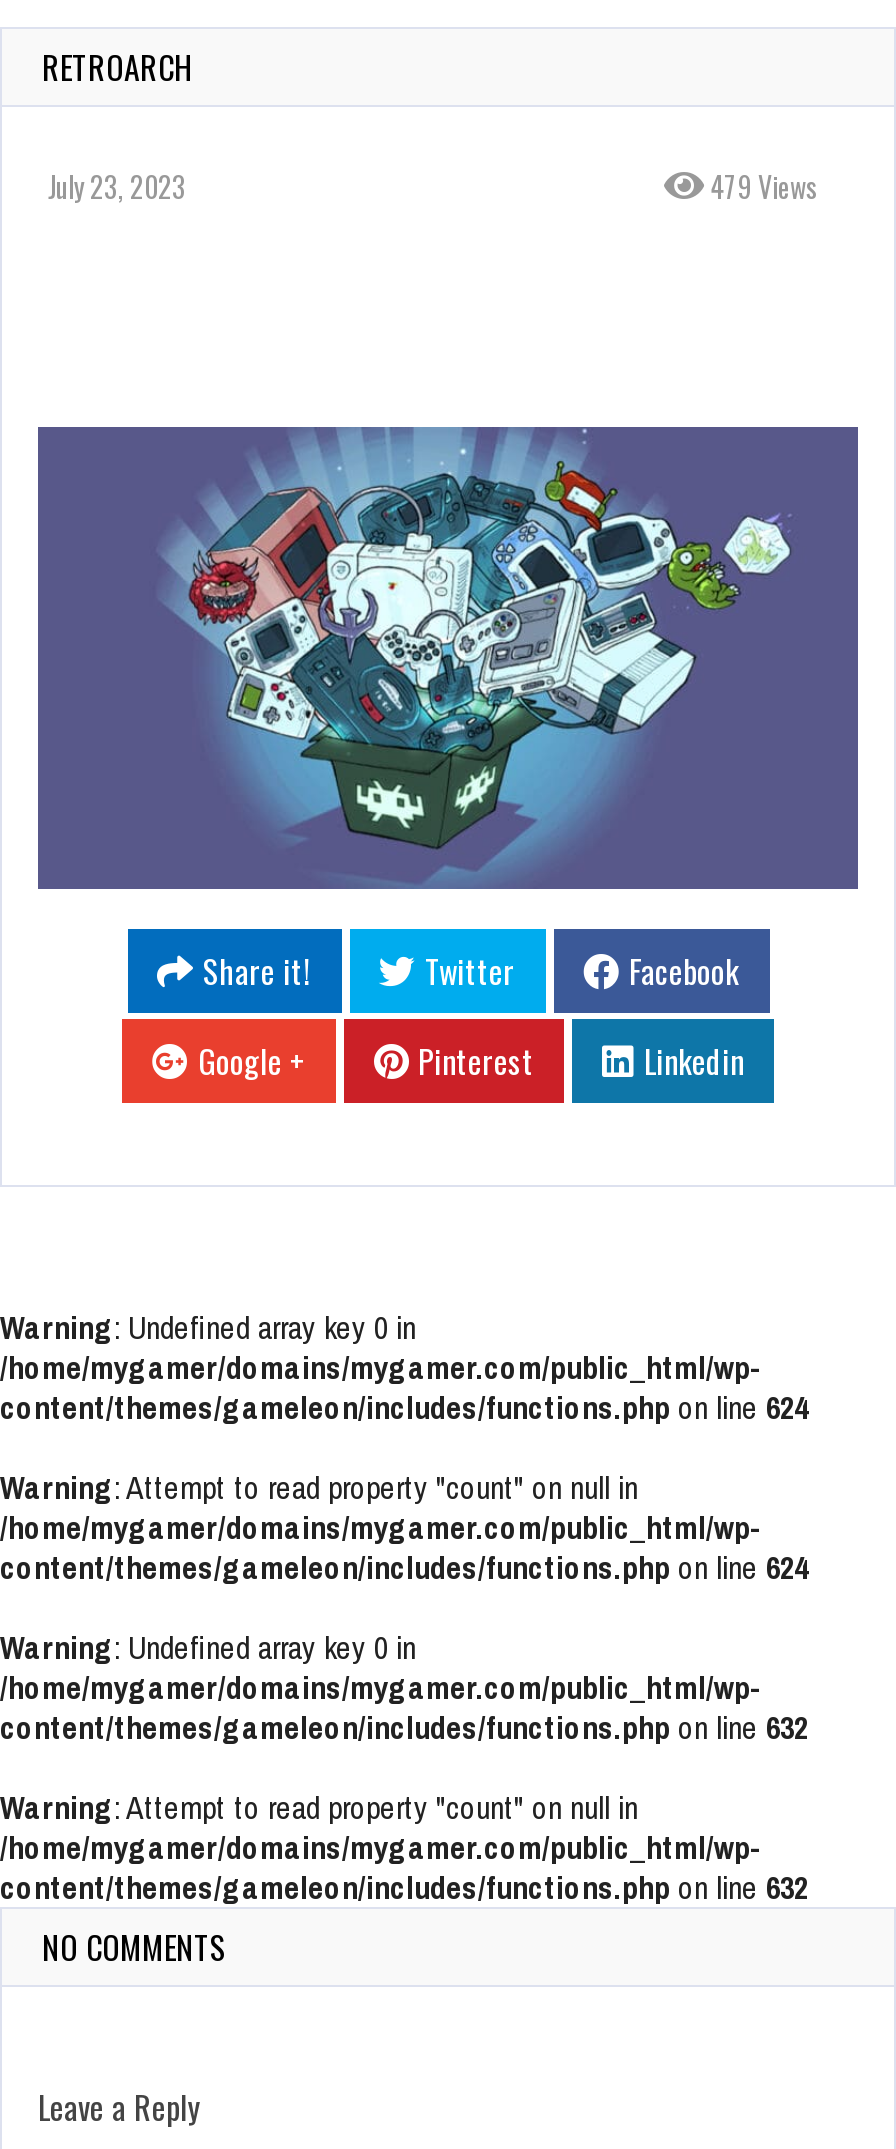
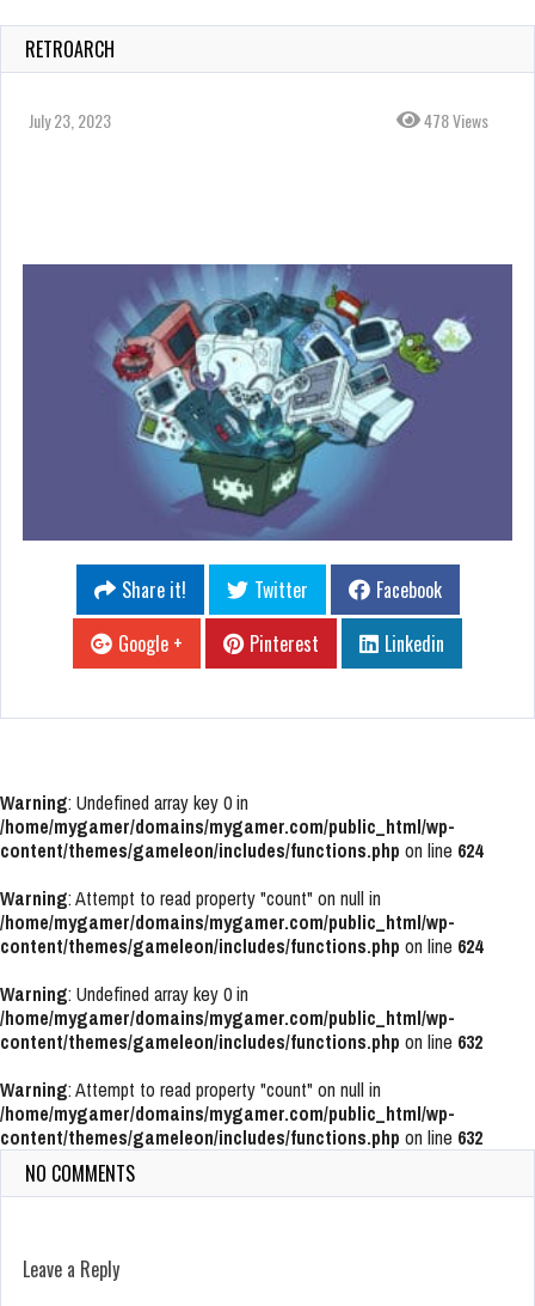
[704,165,818,207] 479 Views -> [420,108,488,133] 478 Views

